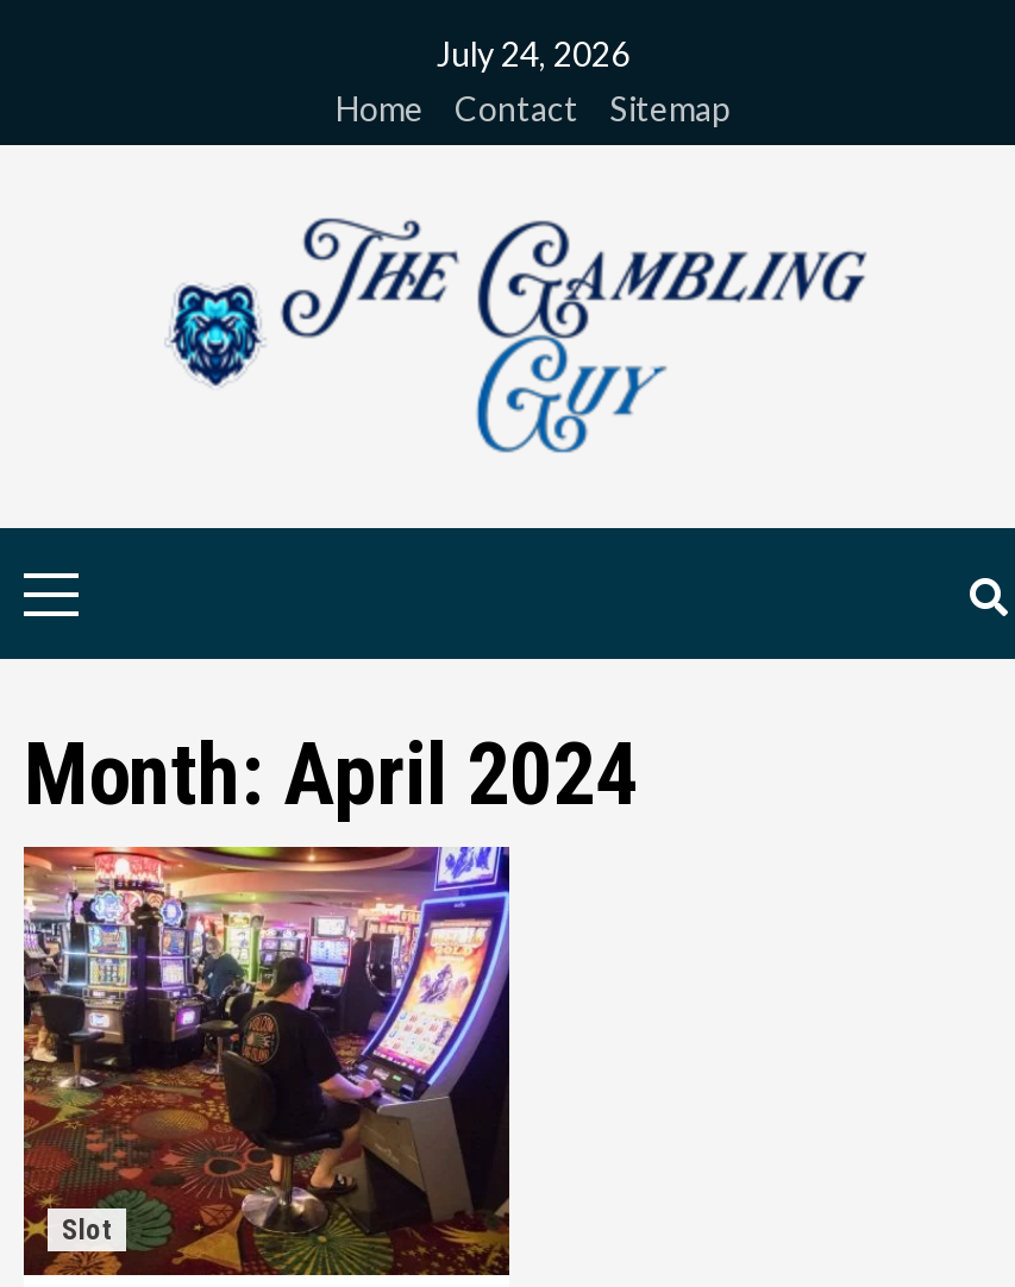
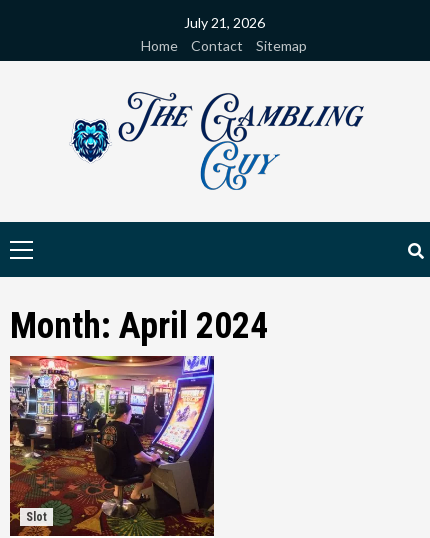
[437,33,629,74] July 24, 2026 -> [183,14,264,31] July 21, 2026

